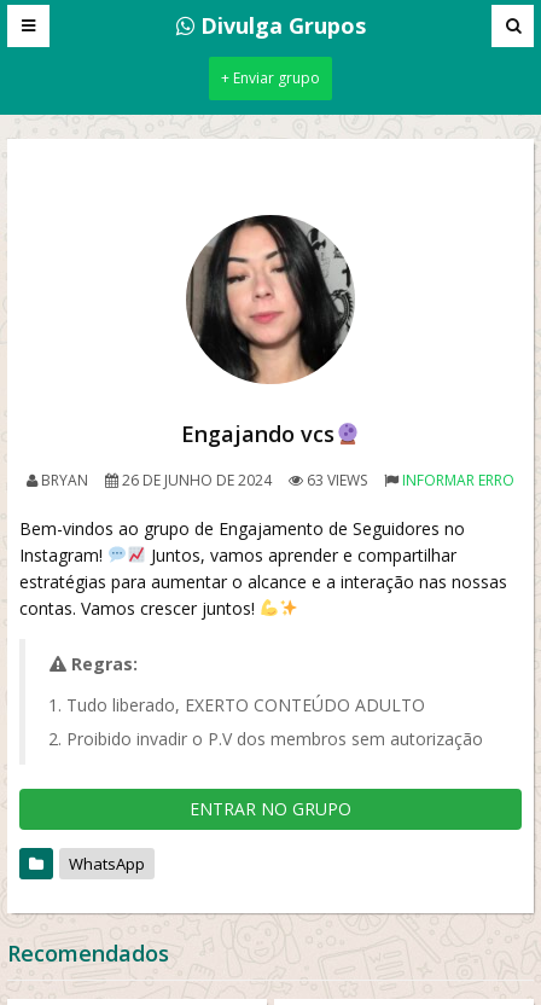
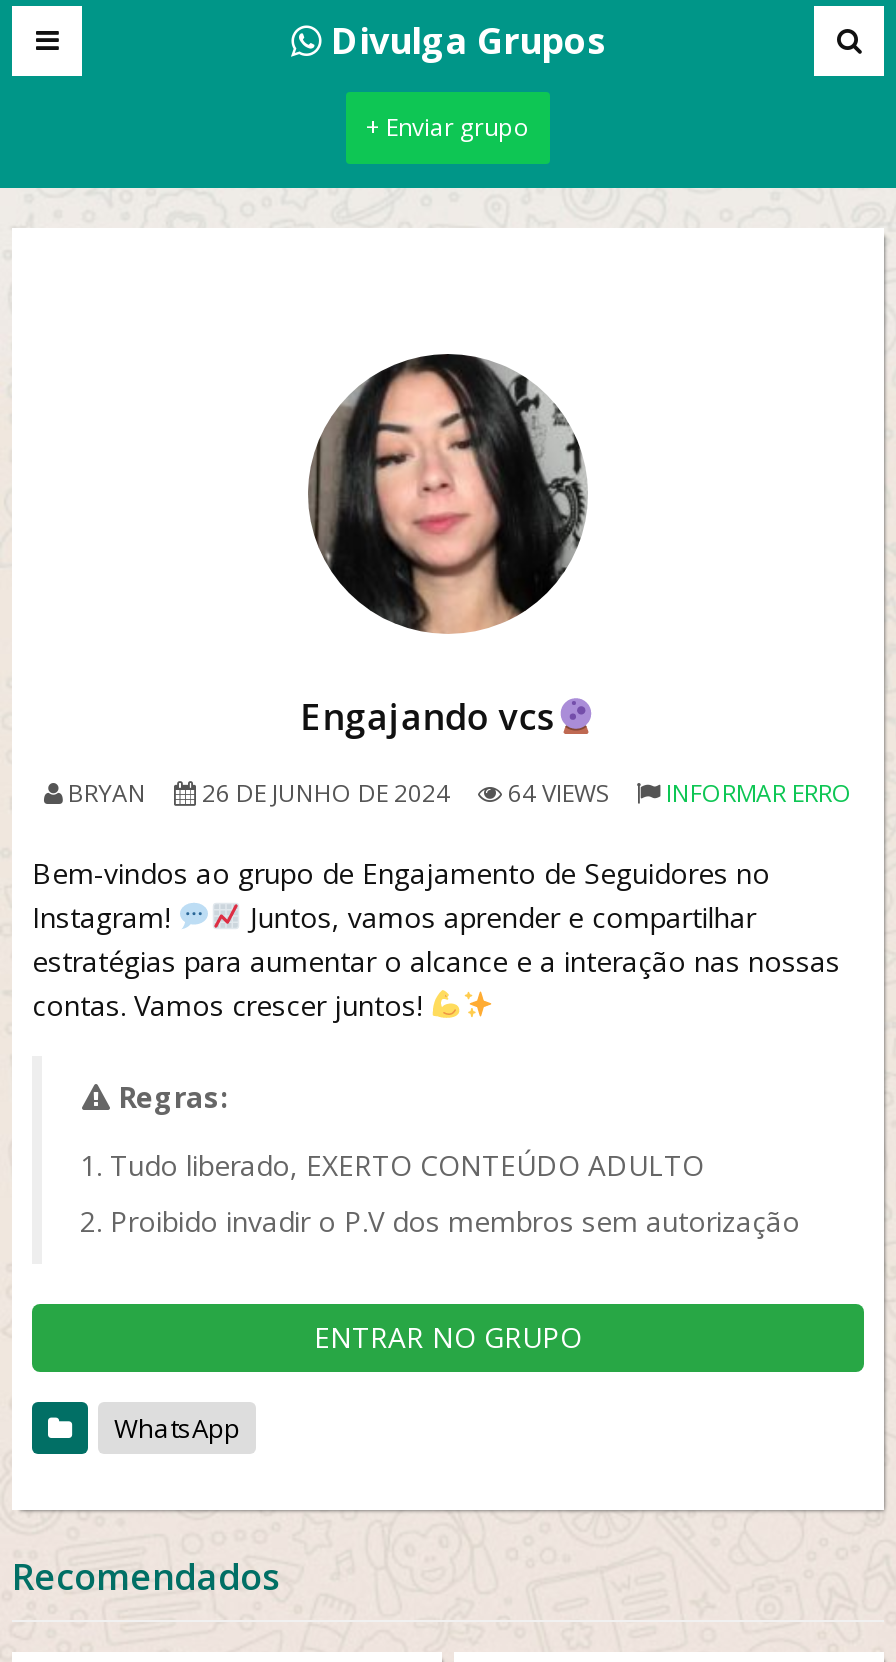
[37,470,514,490] BRYAN 26 DE JUNHO DE 2024 63 VIEWS INFORMAR ERRO -> [62,776,852,810] BRYAN 26 DE JUNHO DE 2024 64 VIEWS INFORMAR ERRO

